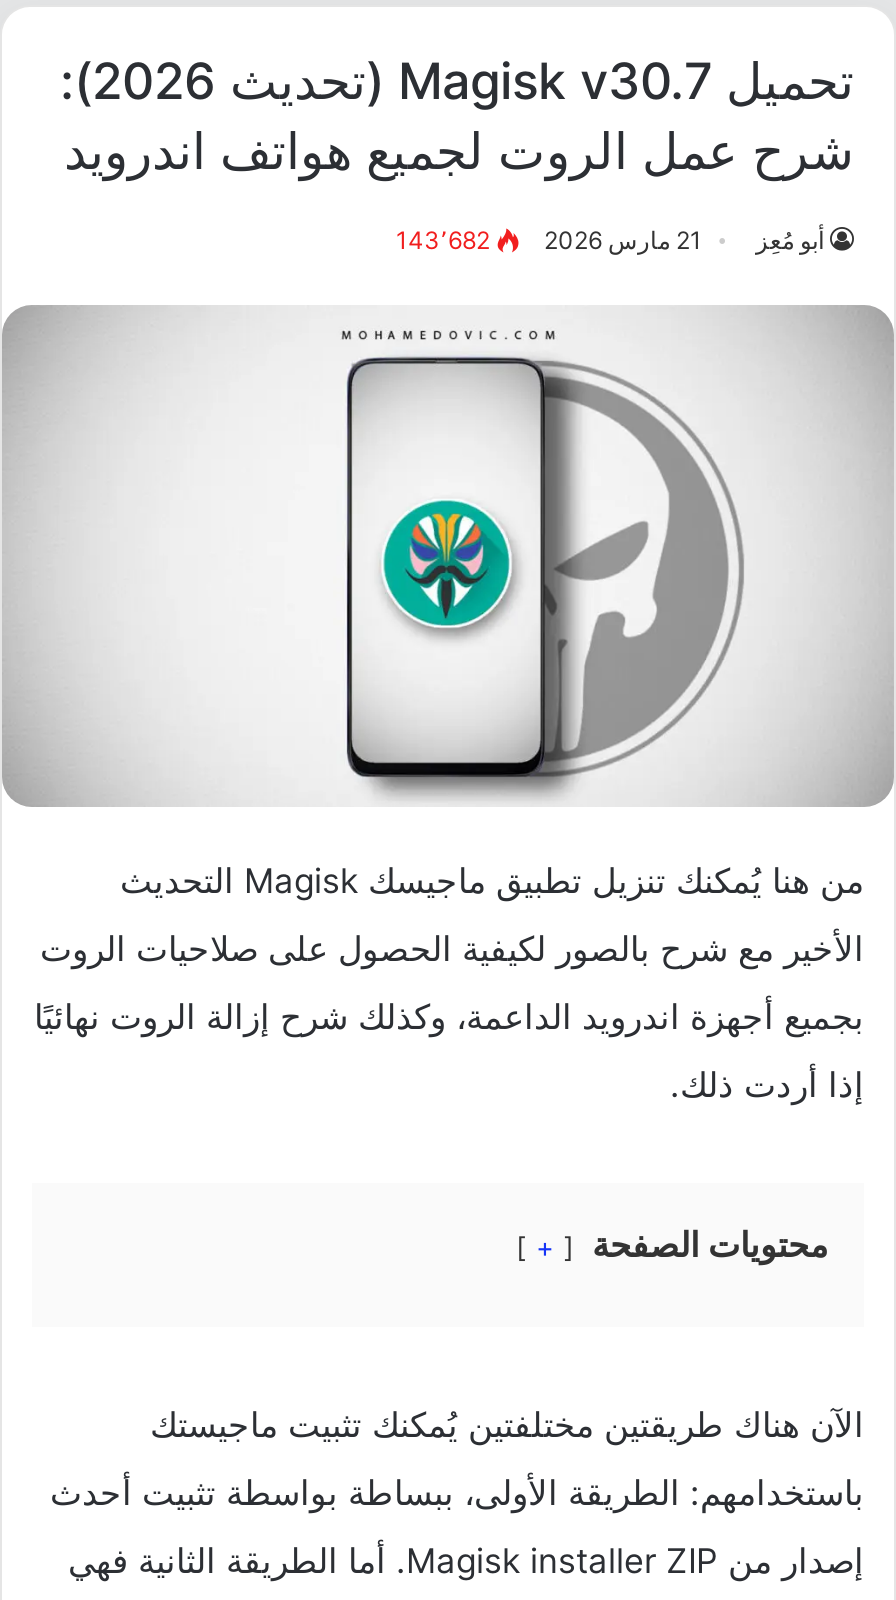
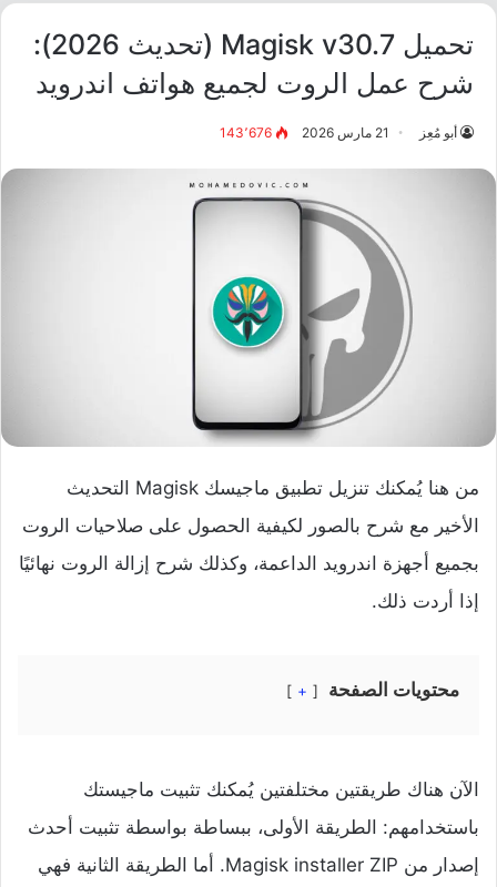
[396,225,490,255] 143٬682 -> [220,124,272,141] 143٬676

